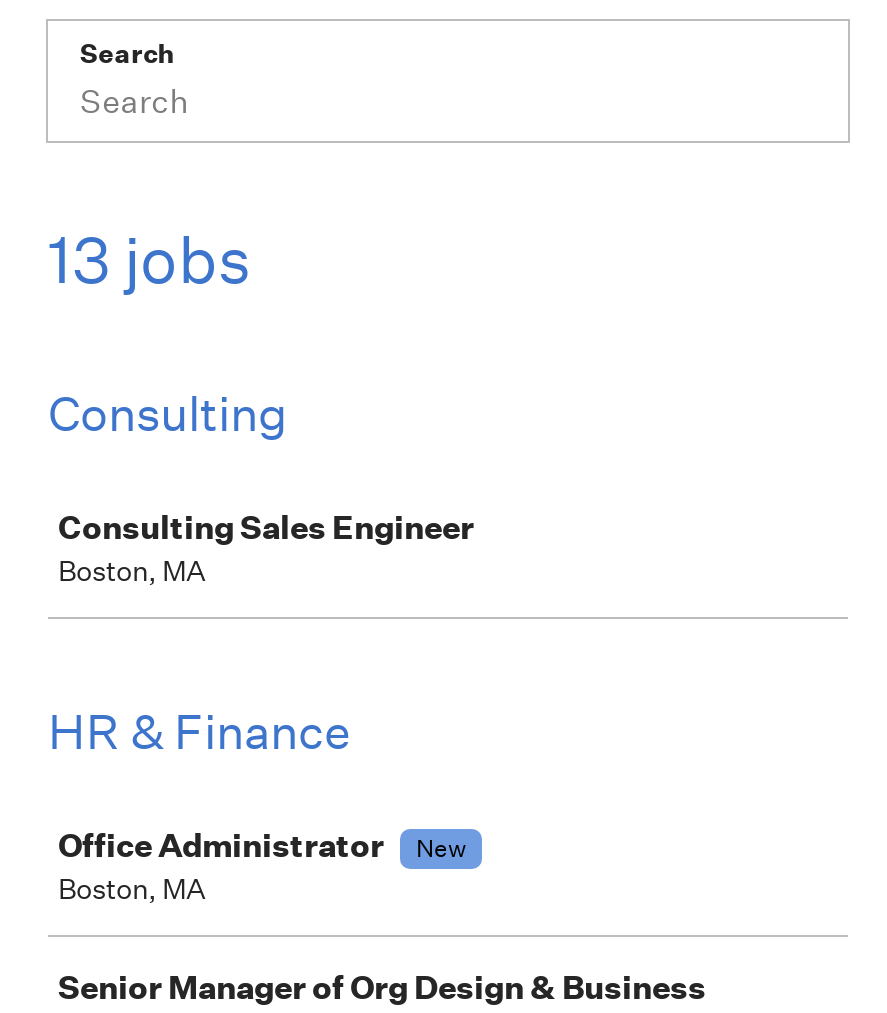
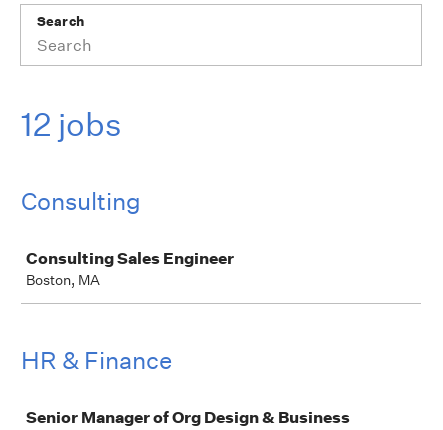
[48,221,252,299] 13 jobs -> [21,105,122,144] 12 jobs
[58,825,466,907] Office Administrator | New | Boston, MA -> none

